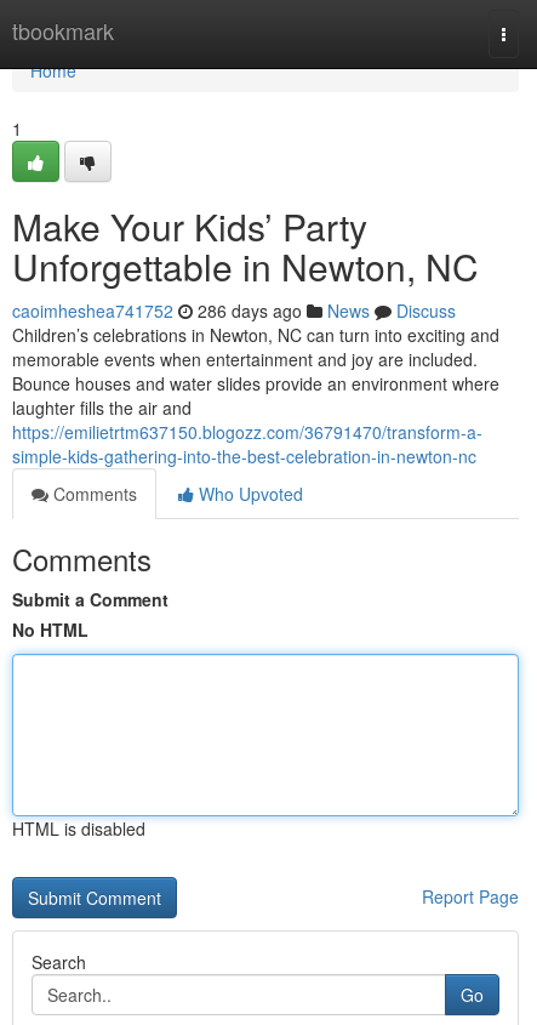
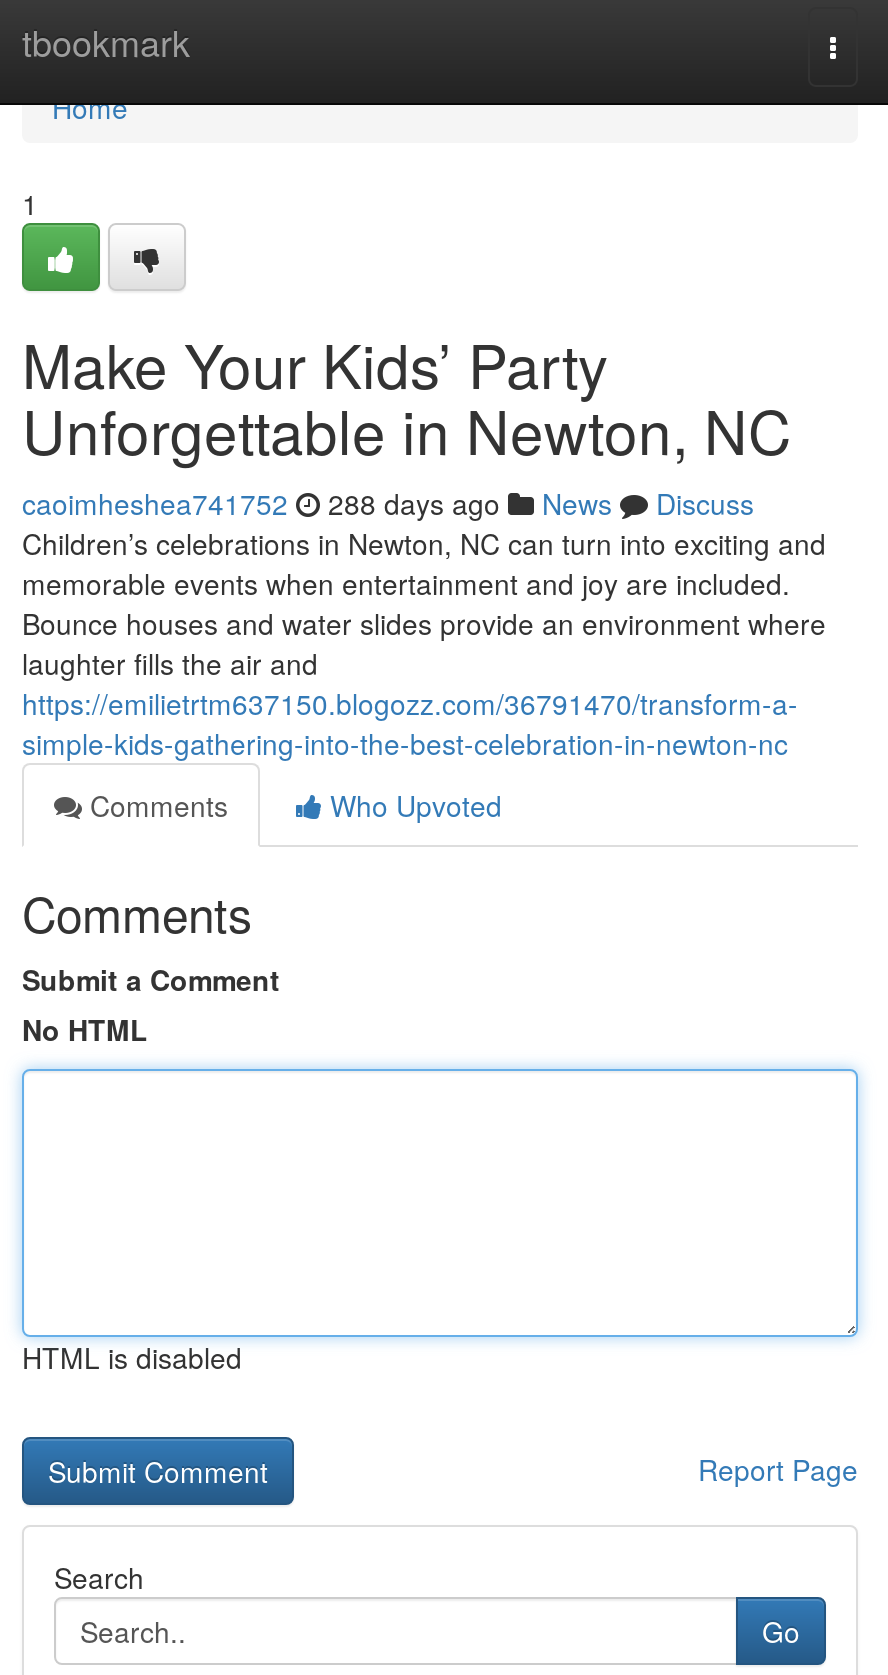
[12,298,456,323] caoimheshea741752 286 days ago News Discuss -> [22,483,754,523] caoimheshea741752 288 days ago News Discuss

